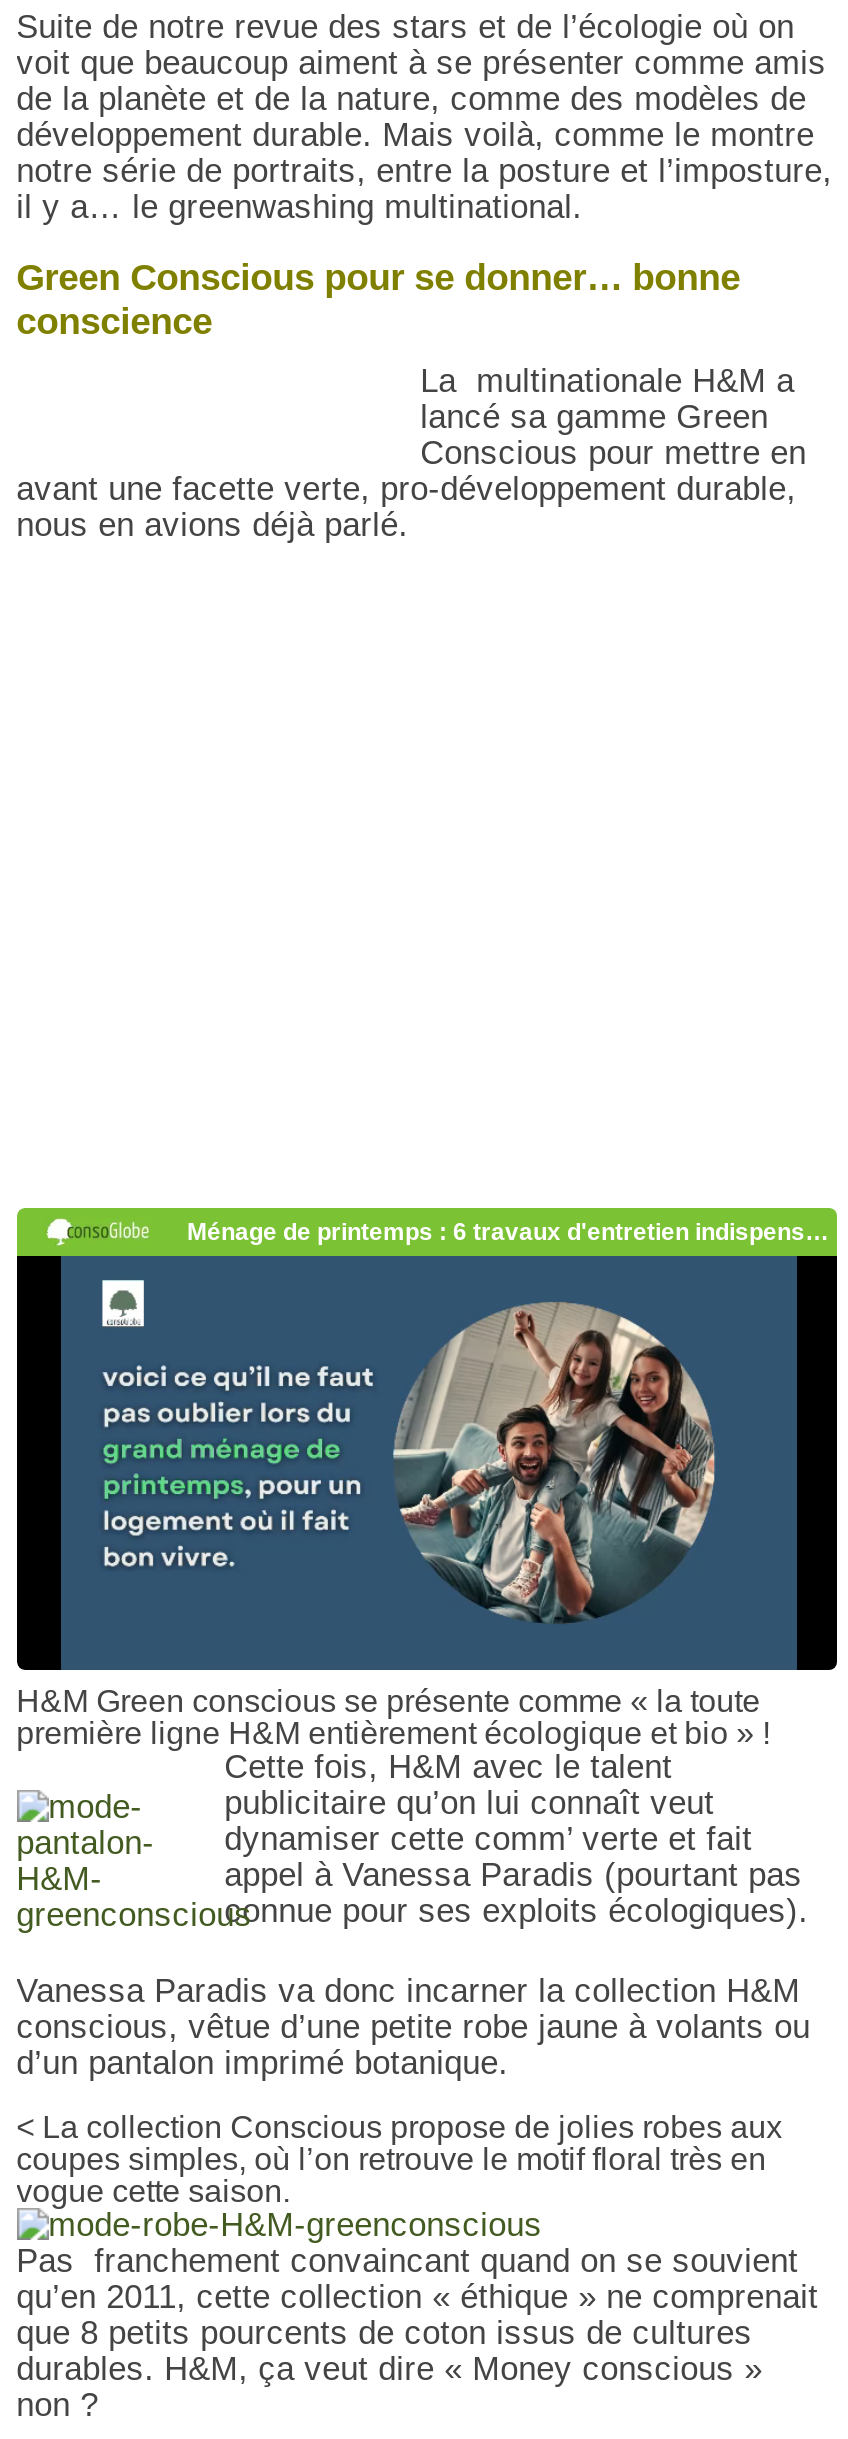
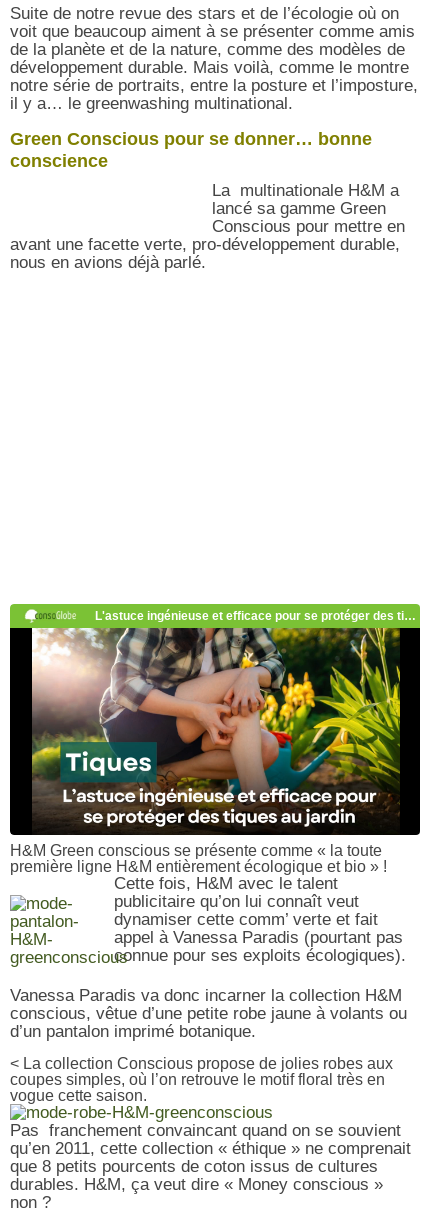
[61,1222,799,1672] [image] -> [31,608,404,836] [image]

